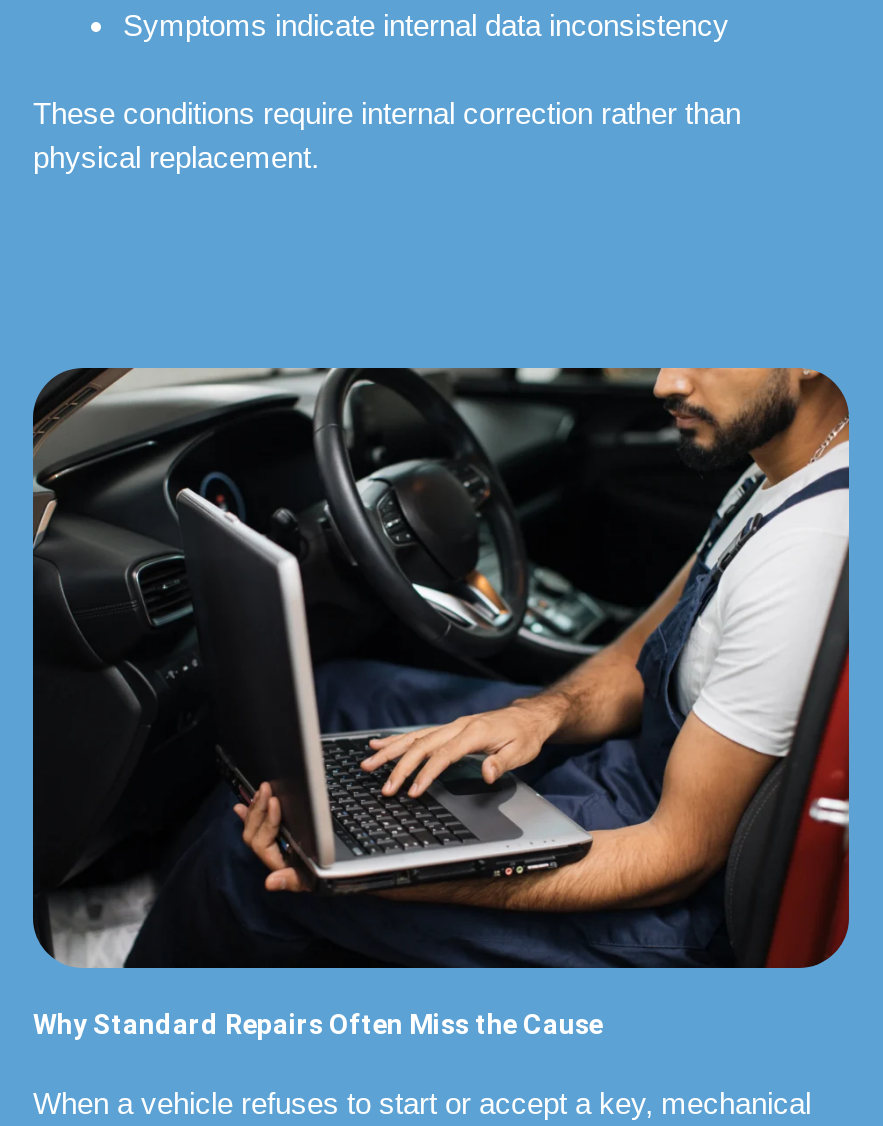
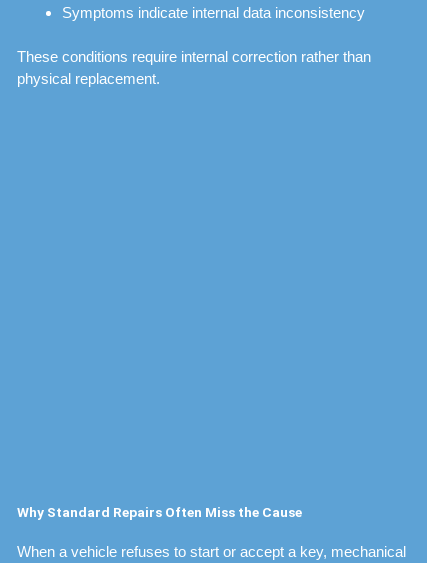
[31,366,851,970] [image] -> none

